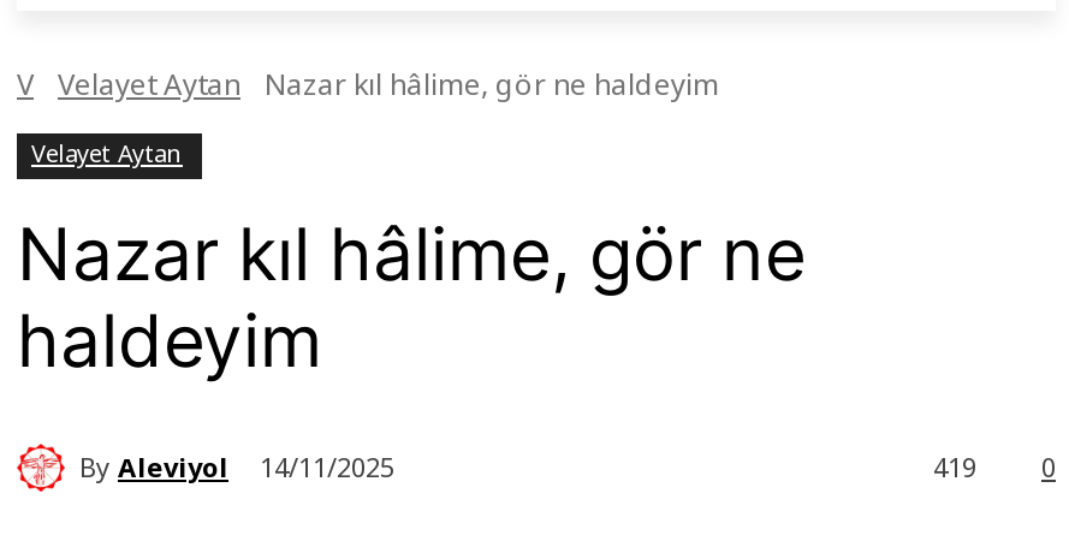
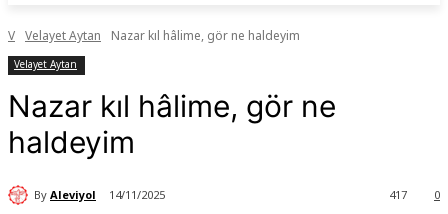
[933,448,1056,485] 419 0 -> [389,187,440,202] 417 0

